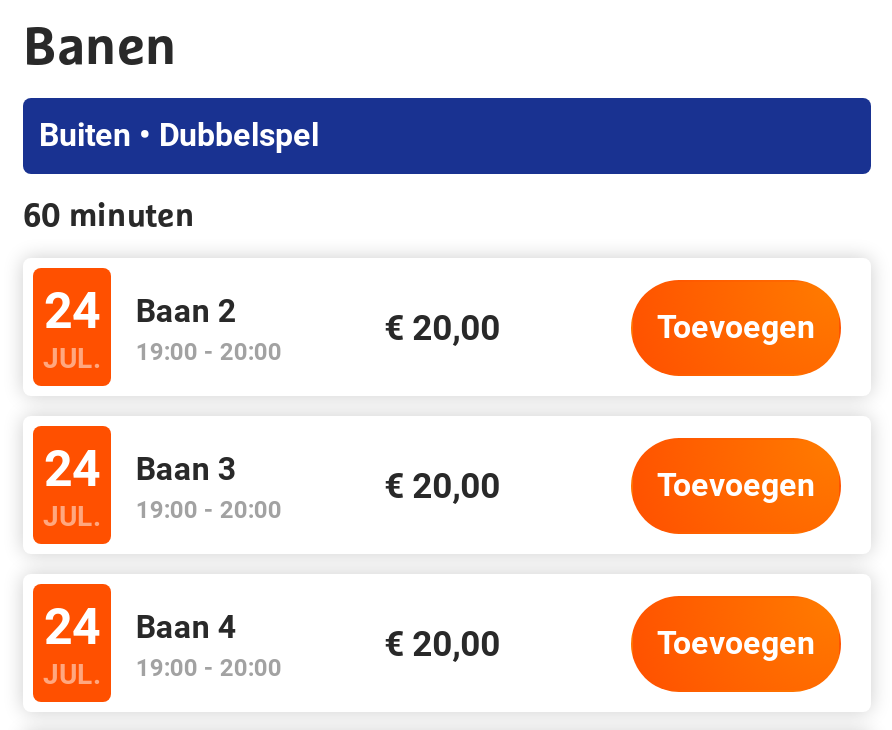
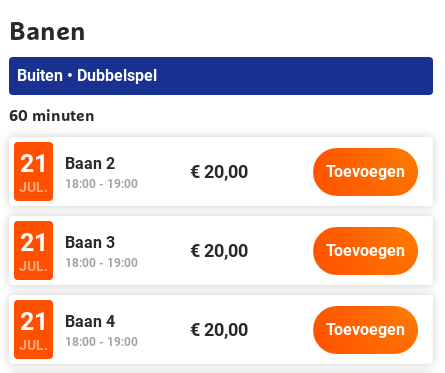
[44,282,236,340] 24 Baan 2 -> [19,149,115,178] 21 Baan 2
[43,338,282,374] JUL. 19:00 - 20:00 -> [19,177,138,195] JUL. 18:00 - 19:00
[44,440,236,498] 24 Baan 3 -> [19,228,115,257] 21 Baan 3
[43,496,282,532] JUL. 19:00 - 20:00 -> [19,256,138,274] JUL. 18:00 - 19:00
[44,598,236,656] 24 Baan 4 -> [19,307,115,336] 21 Baan 4
[43,654,282,690] JUL. 19:00 - 20:00 -> [19,335,138,353] JUL. 18:00 - 19:00

